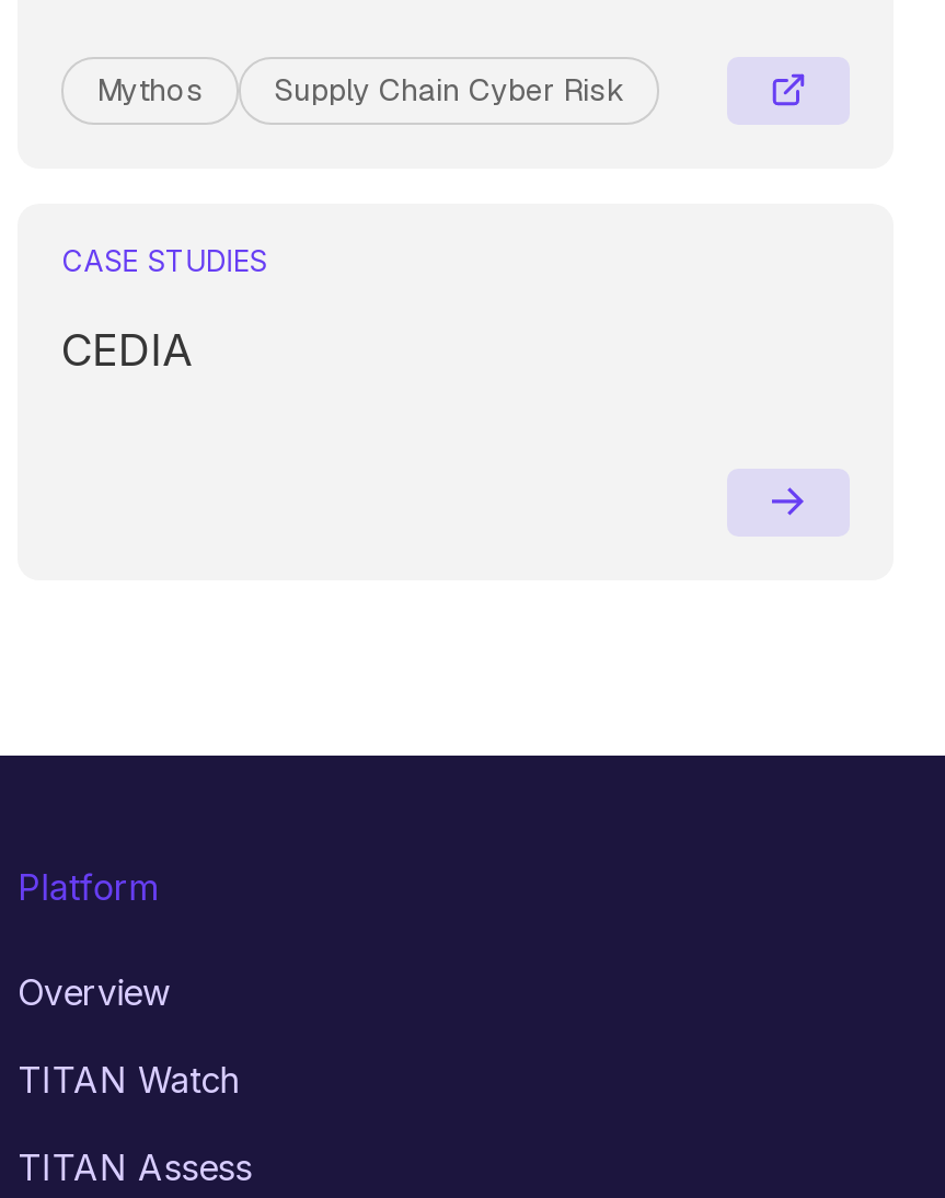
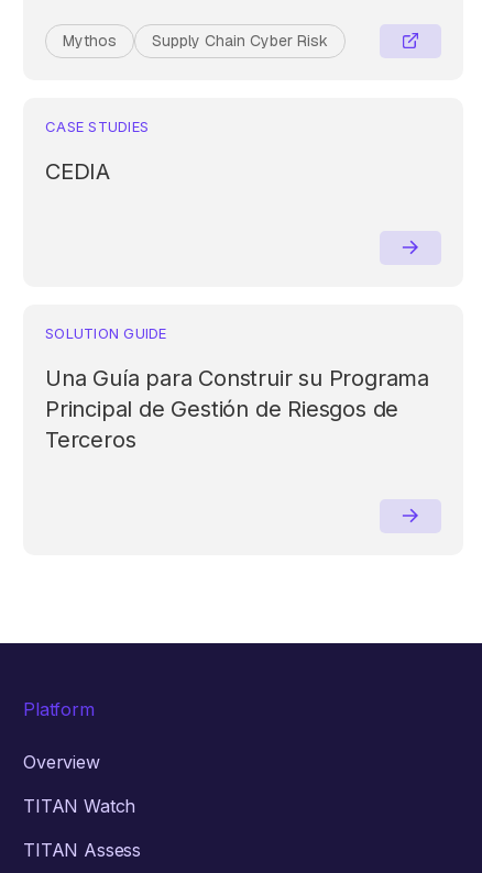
none -> [45,324,429,453] SOLUTION GUIDE | Una Guía para Construir su Programa | Principal de Gestión de Riesgos de | Terceros

